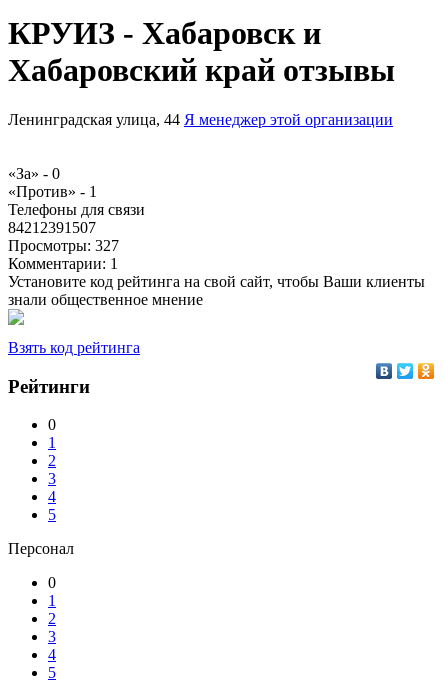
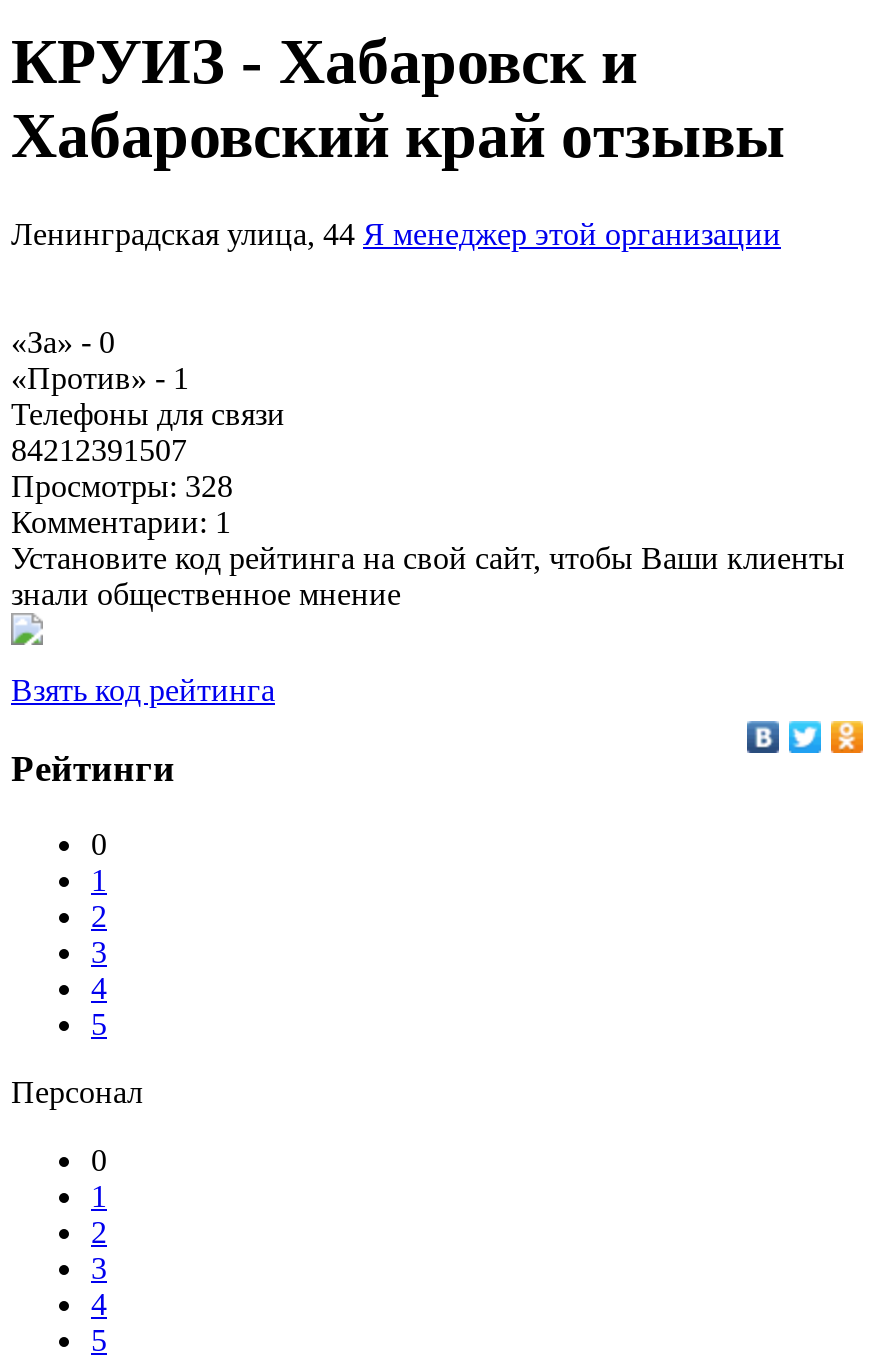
[8,237,119,254] Просмотры: 327 -> [11,469,233,503] Просмотры: 328

